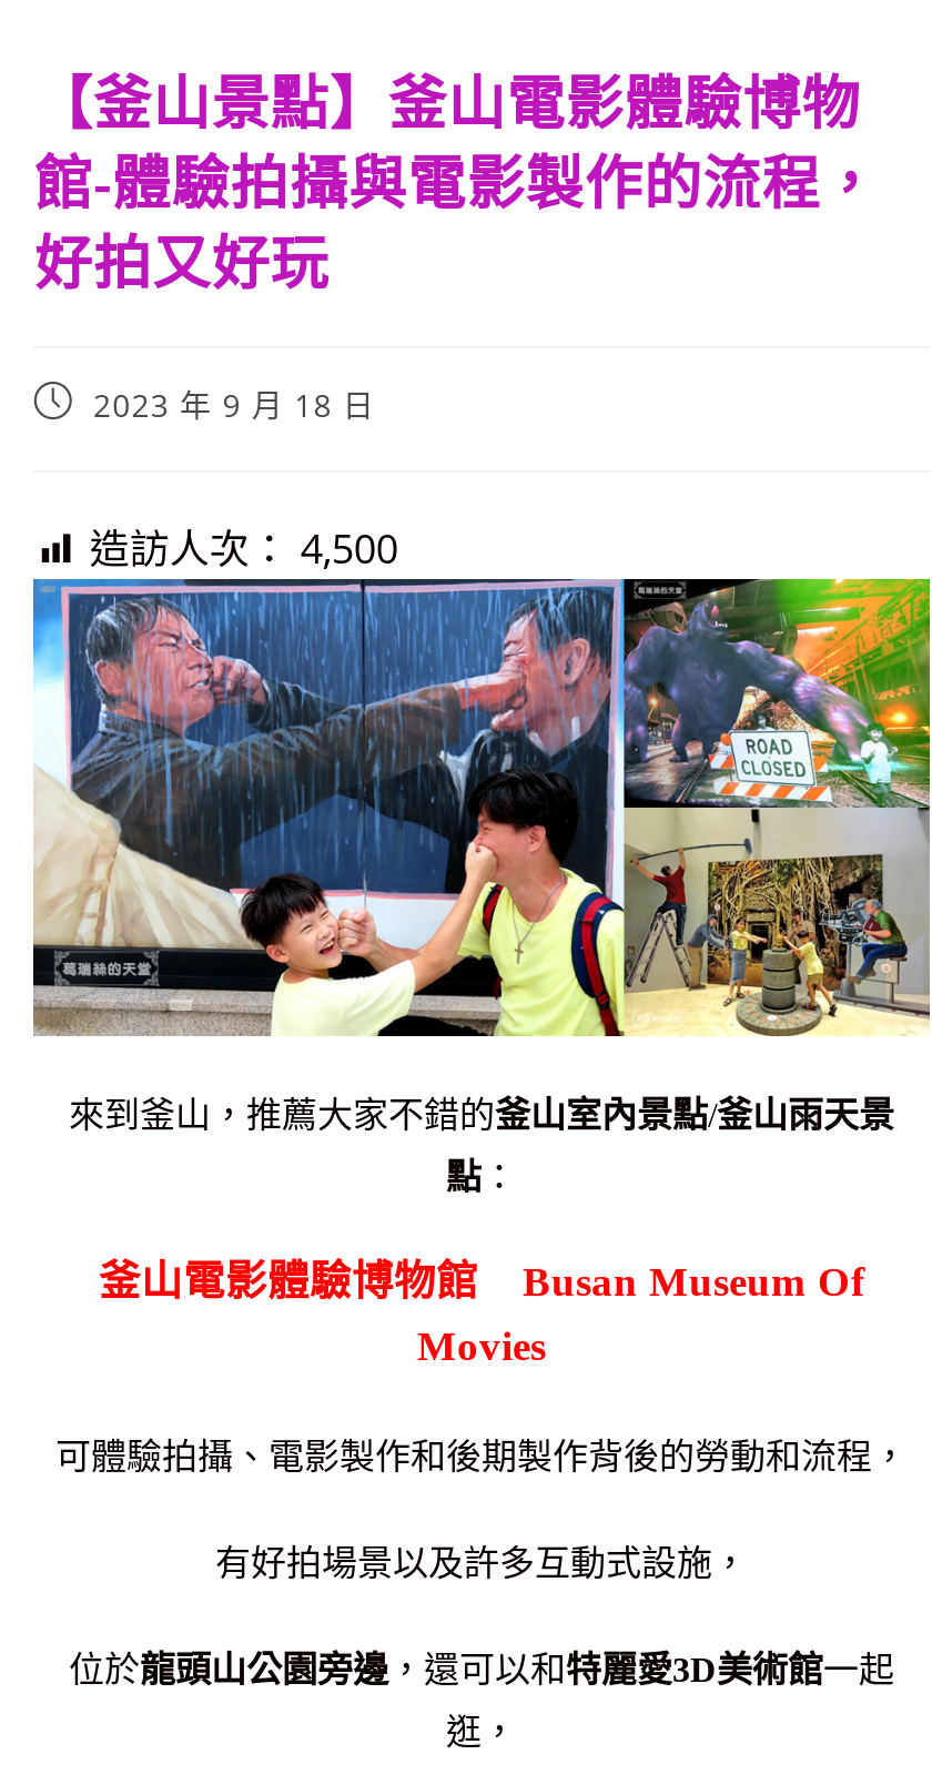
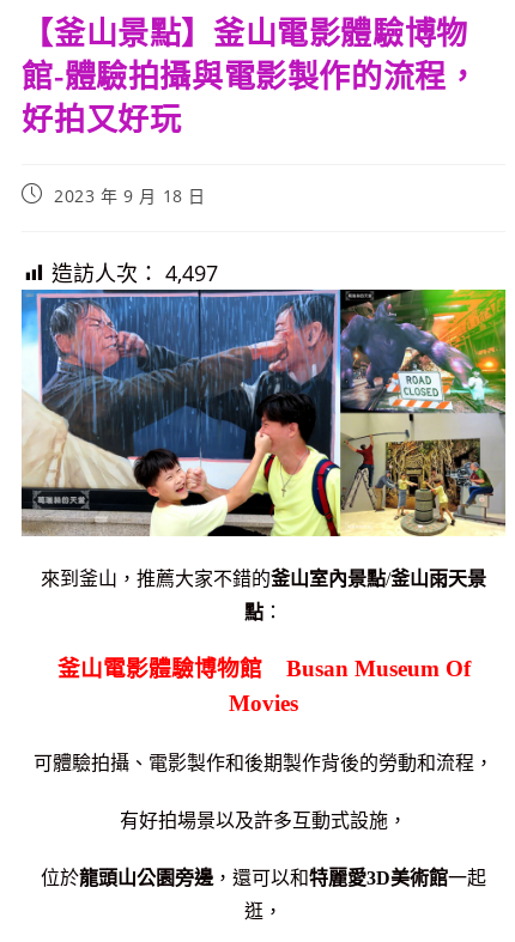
[90,522,398,575] 造訪人次： 4,500 -> [52,259,218,288] 造訪人次： 4,497

